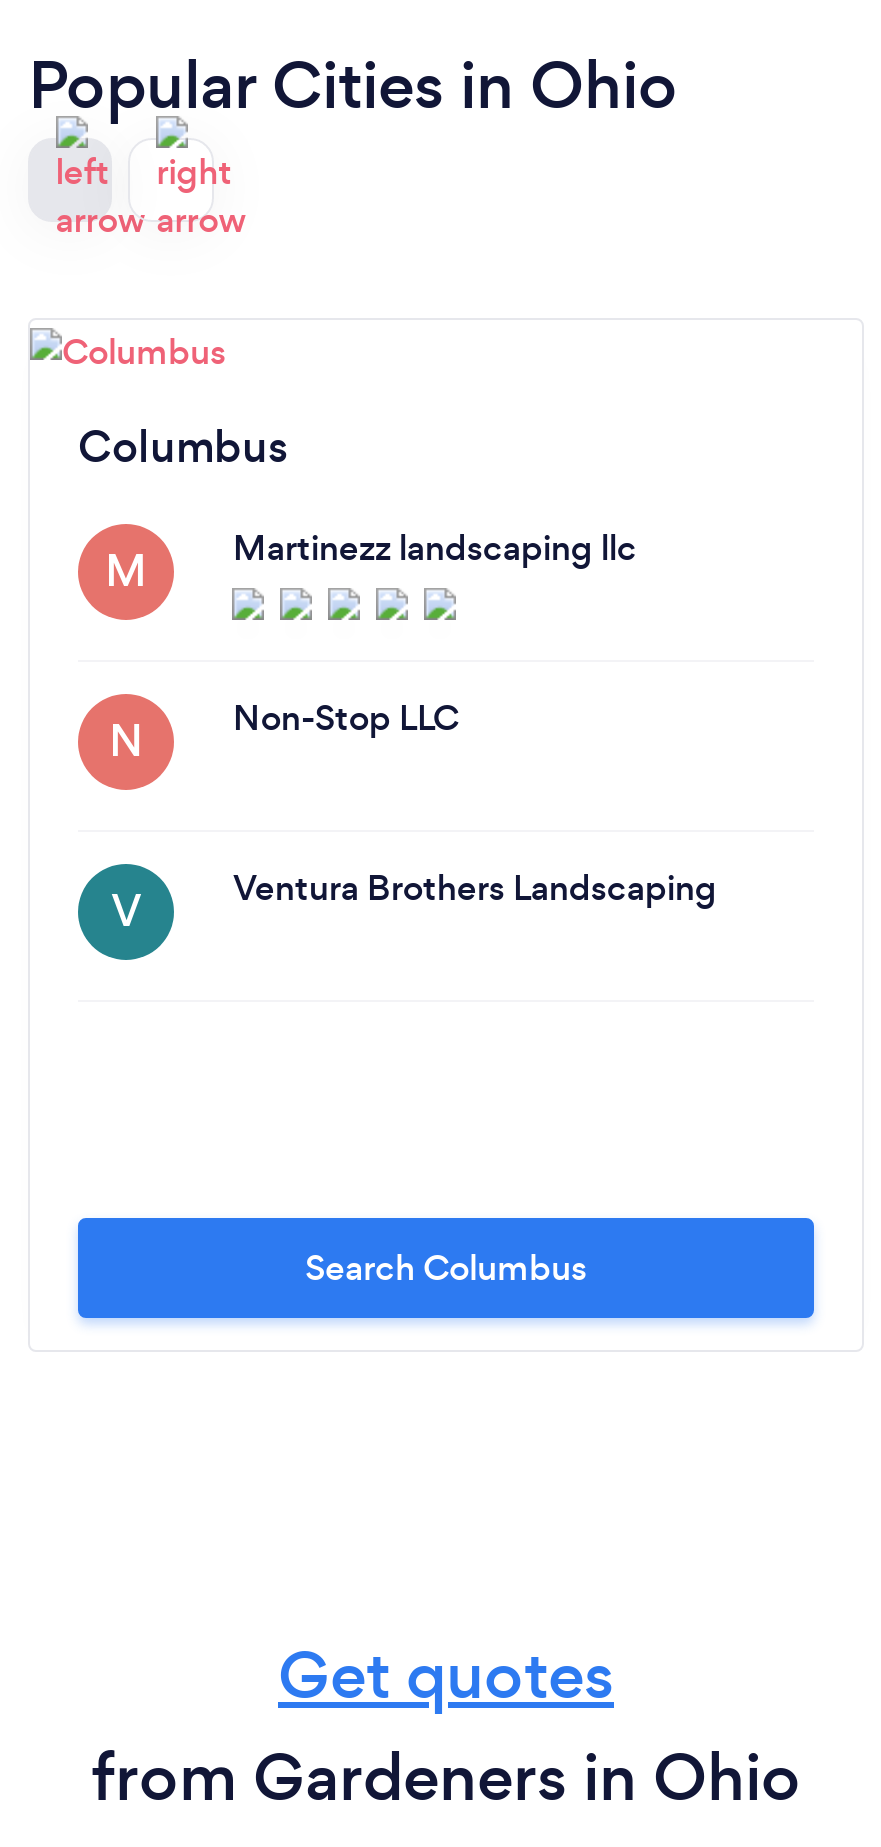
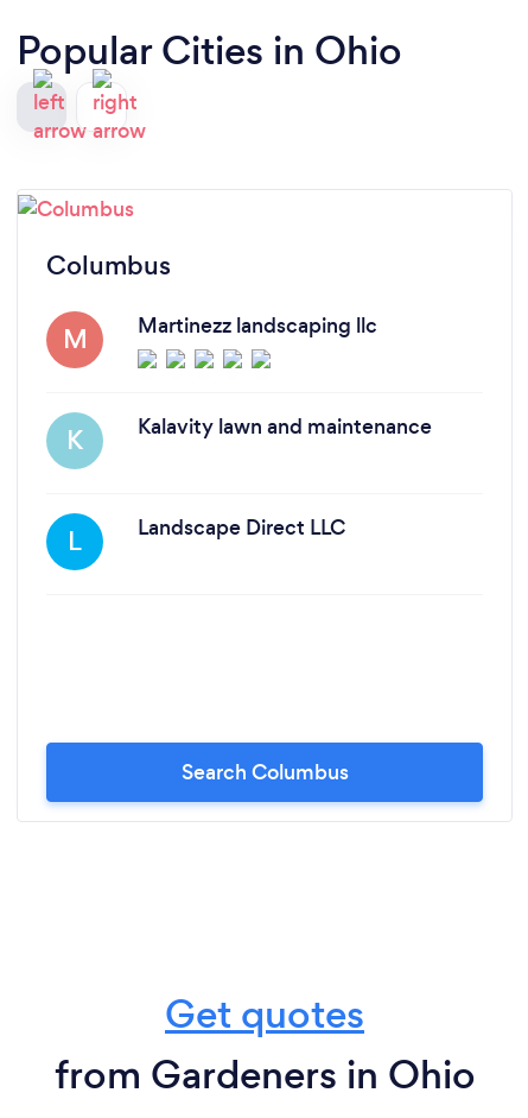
[109,694,459,772] N | Non-Stop LLC -> [66,412,432,459] K | Kalavity lawn and maintenance
[111,864,717,942] V | Ventura Brothers Landscaping -> [68,513,346,560] L | Landscape Direct LLC

